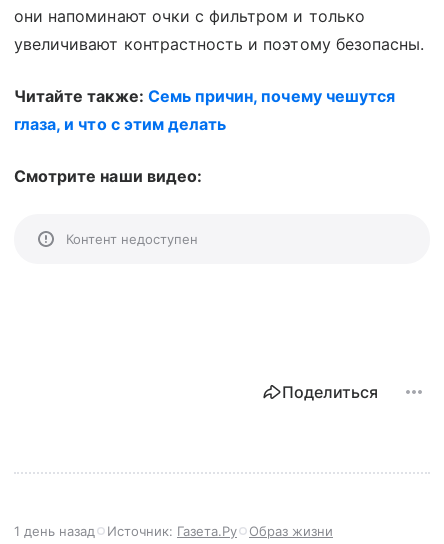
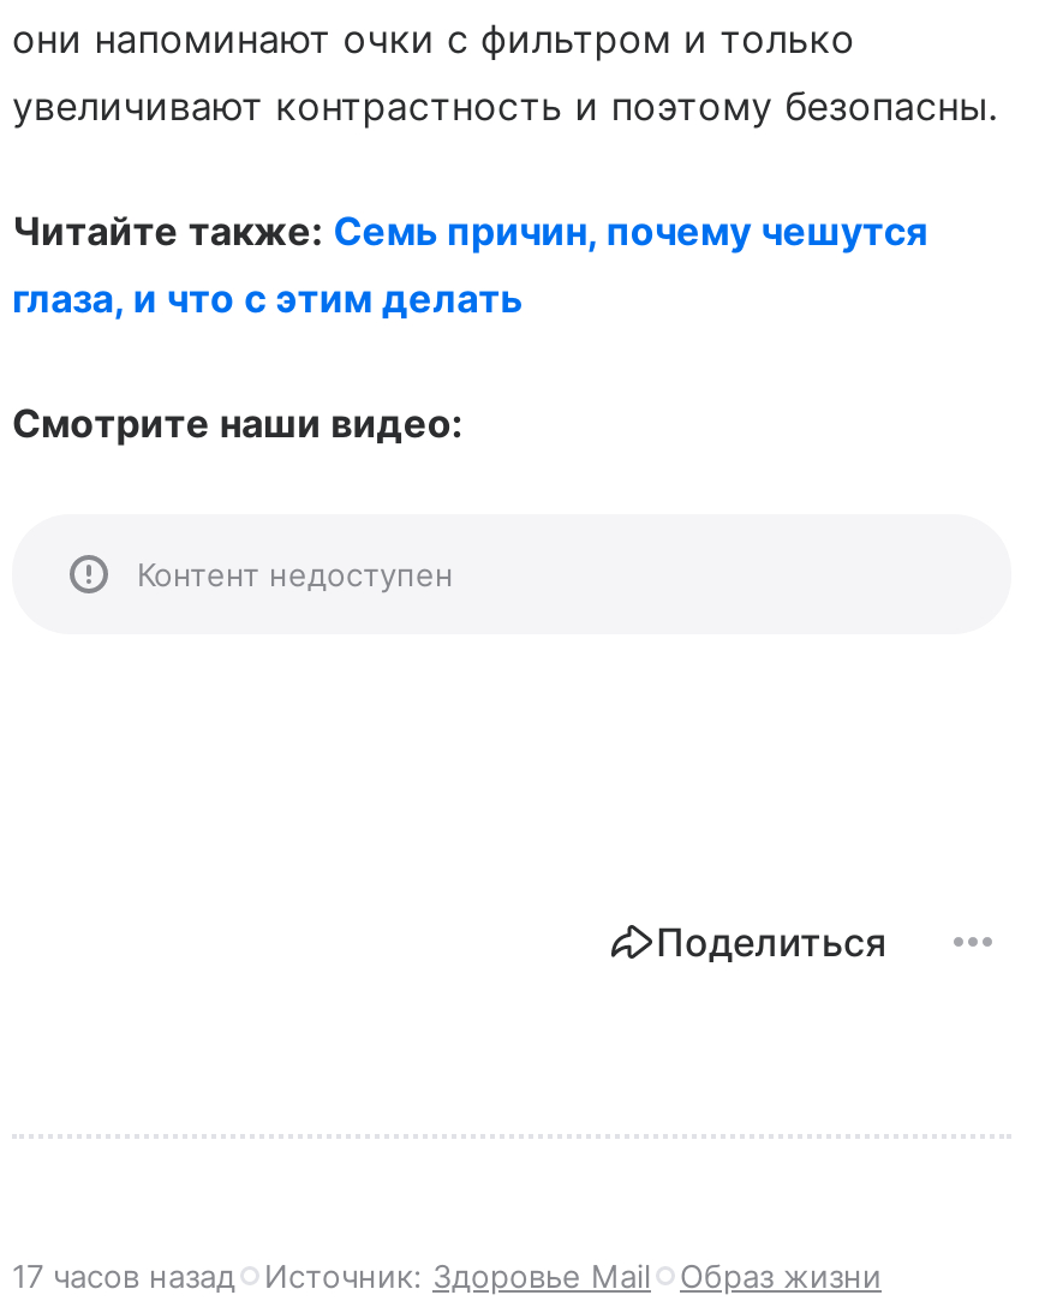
[14,523,237,539] 1 день назад | Источник: Газета.Ру -> [12,1256,651,1294] 17 часов назад | Источник: Здоровье Mail

